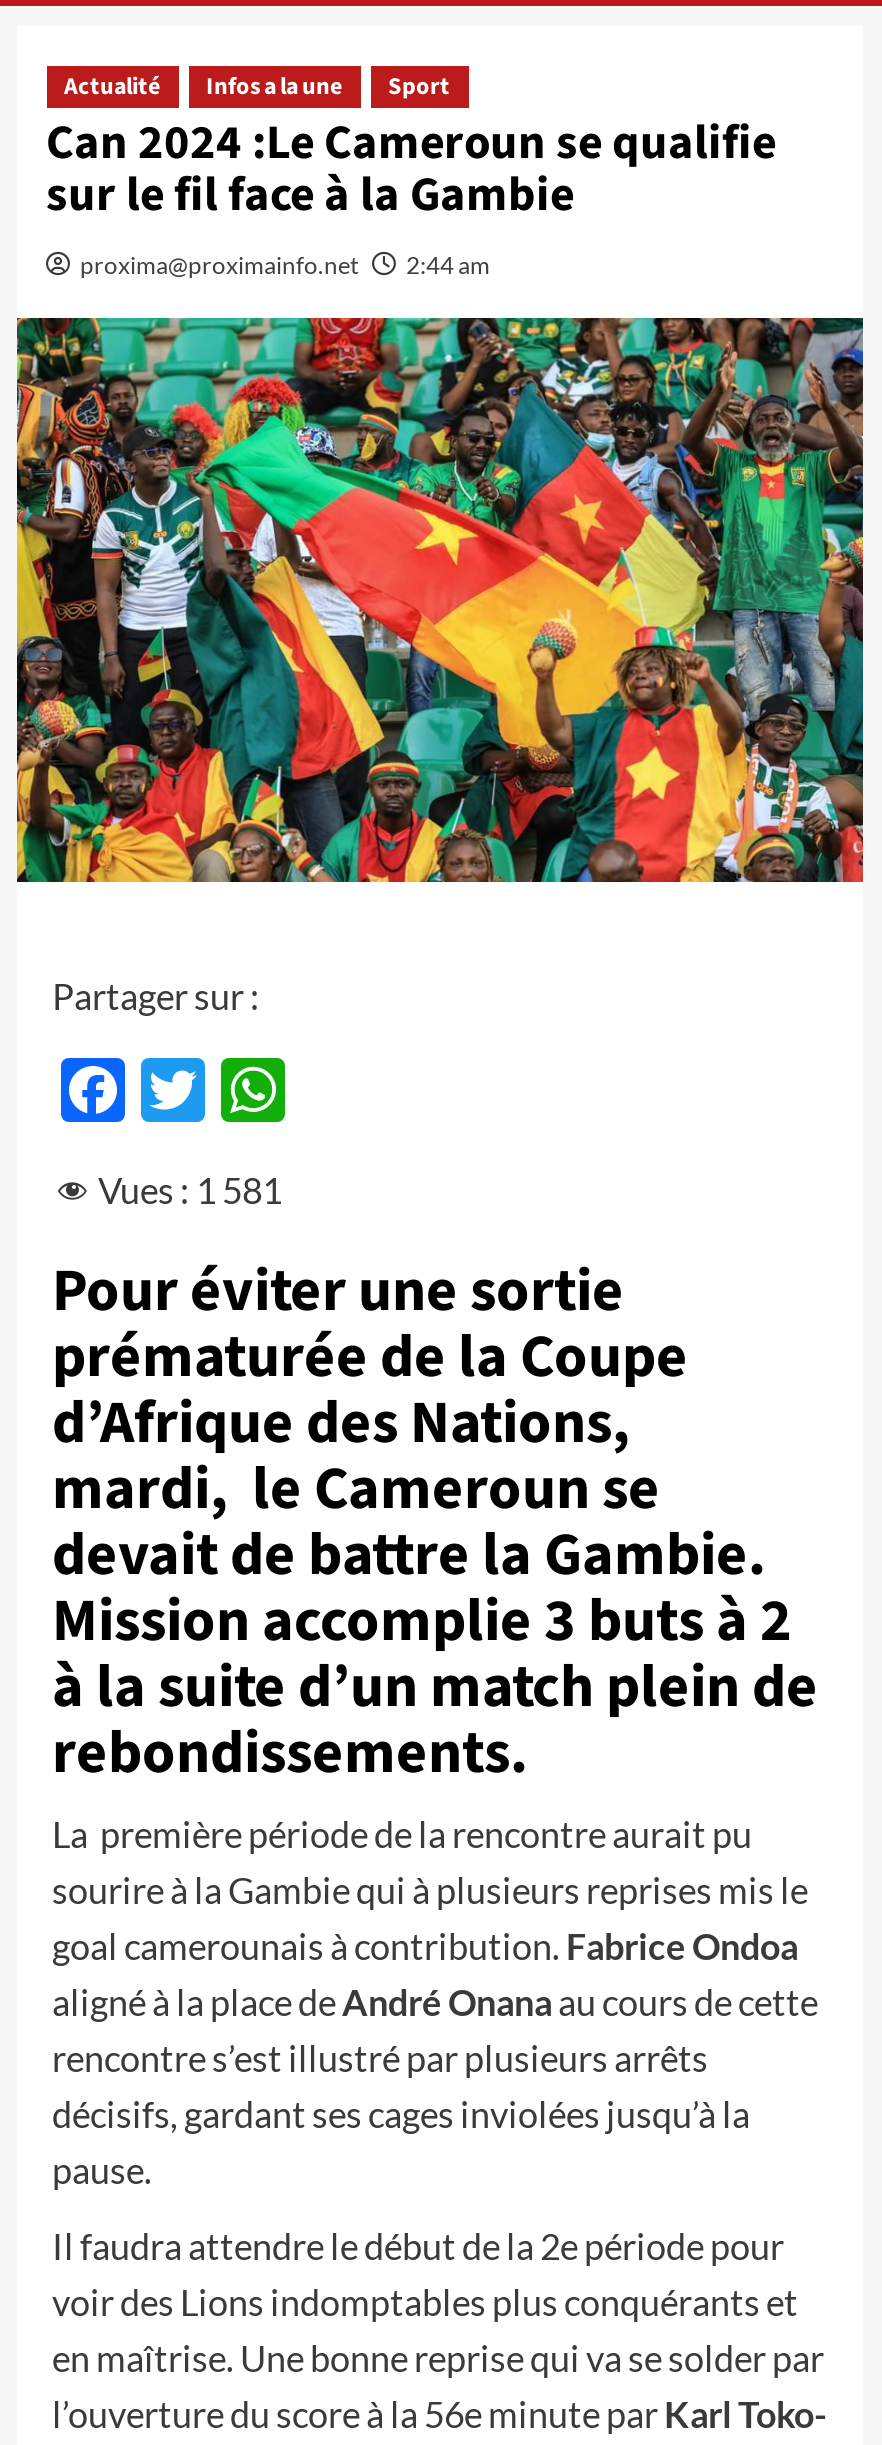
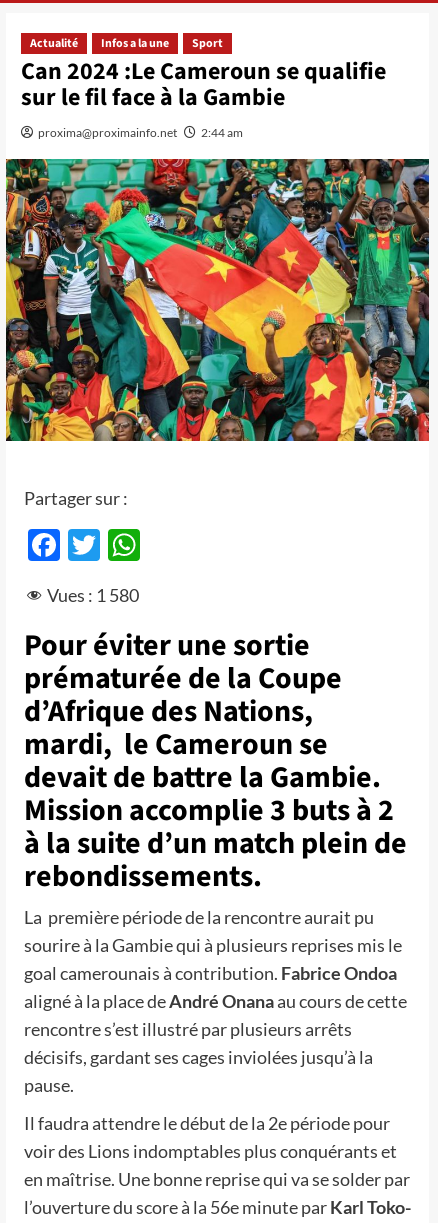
[98,1167,282,1211] Vues : 1 581 -> [46,584,138,606] Vues : 1 580

